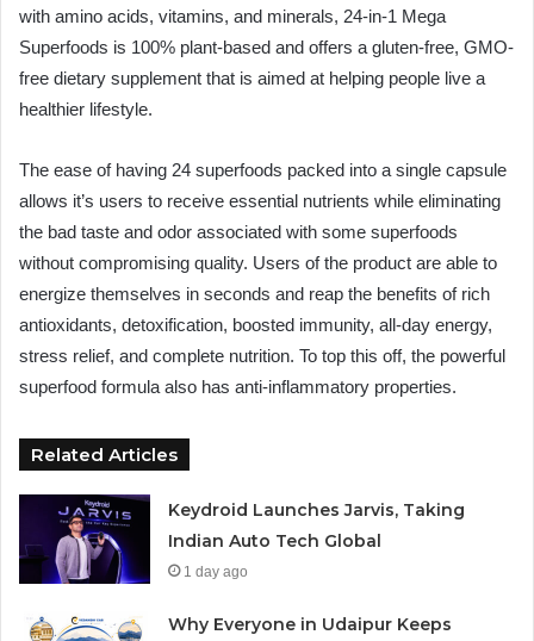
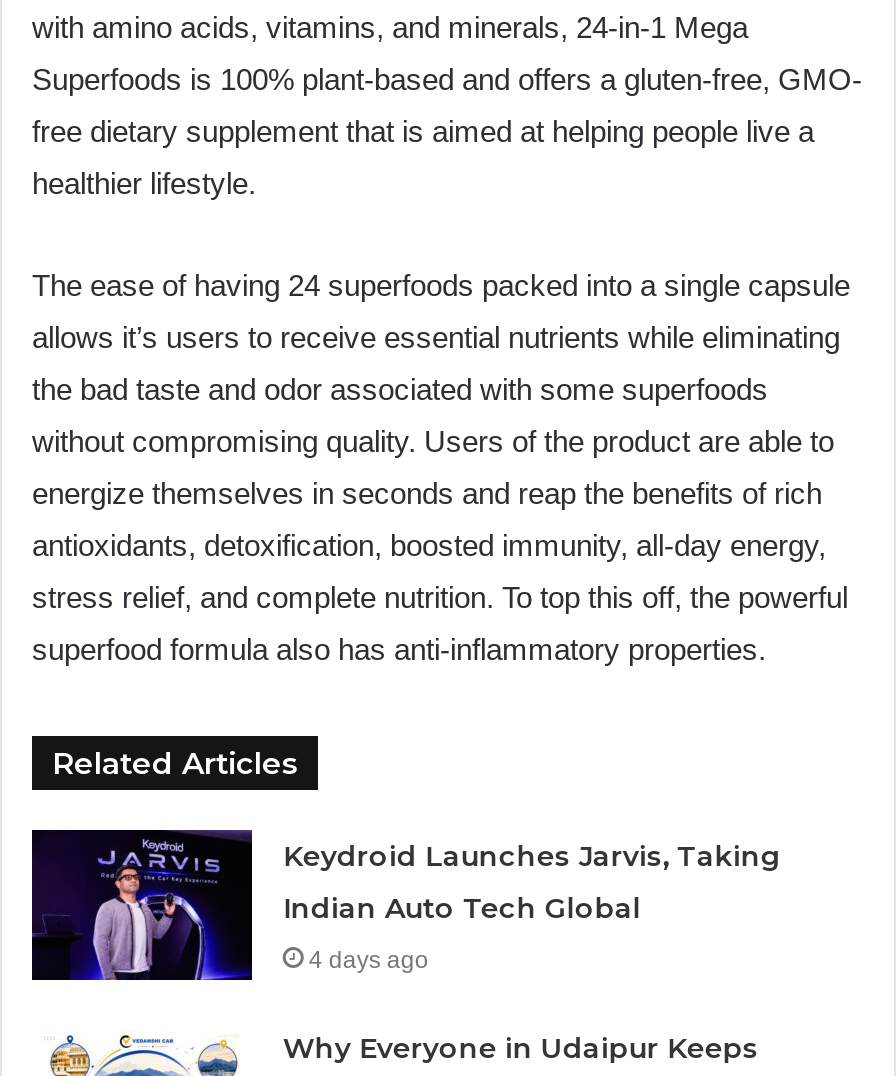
[184,563,248,580] 1 day ago -> [309,946,429,974] 4 days ago

